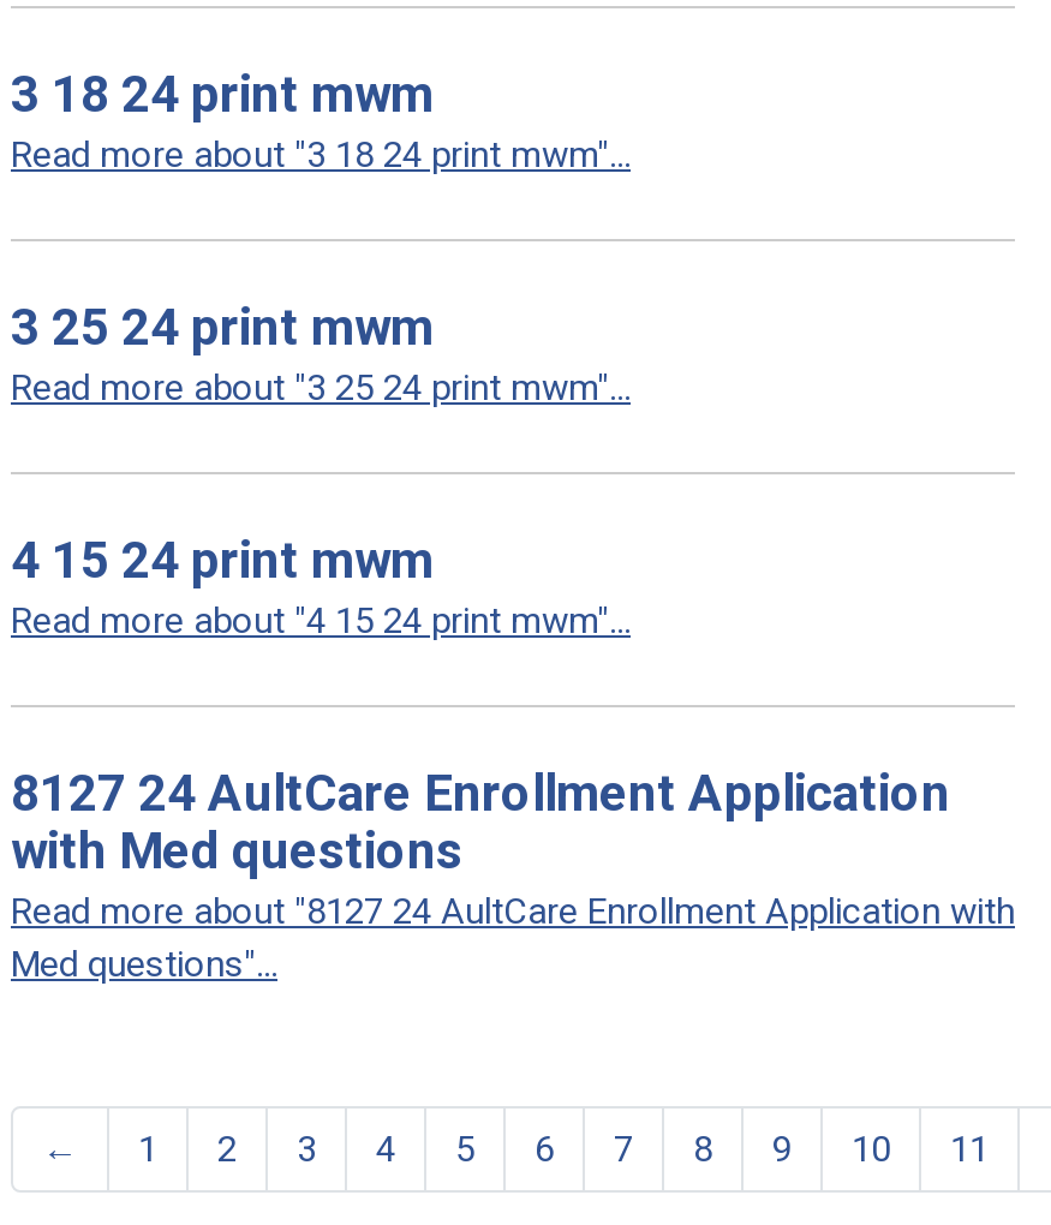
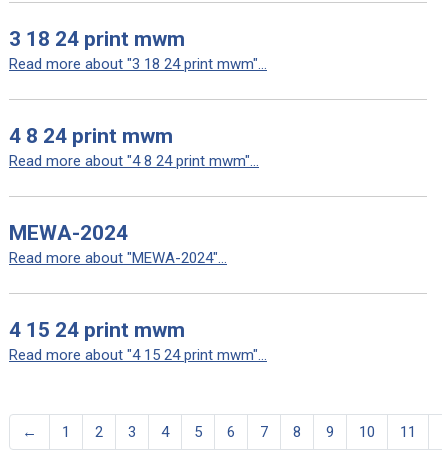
[11,299,631,410] 3 25 24 print mwm | Read more about "3 25 24 print mwm"... -> [9,124,259,267] 4 8 24 print mwm | Read more about "4 8 24 print mwm"... | MEWA-2024 | Read more about "MEWA-2024"...
moved [11,532,631,643] -> [9,318,267,364]: 4 15 24 print mwm | Read more about "4 15 24 print mwm"...
[11,765,1015,986] 8127 24 AultCare Enrollment Application | with Med questions | Read more about "8127 24 AultCare Enrollment Application with | Med questions"... -> none

